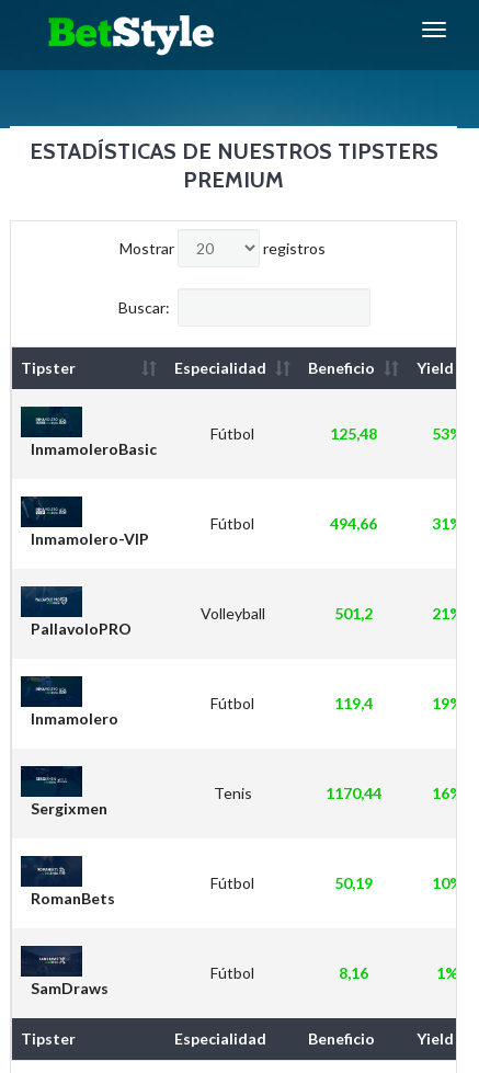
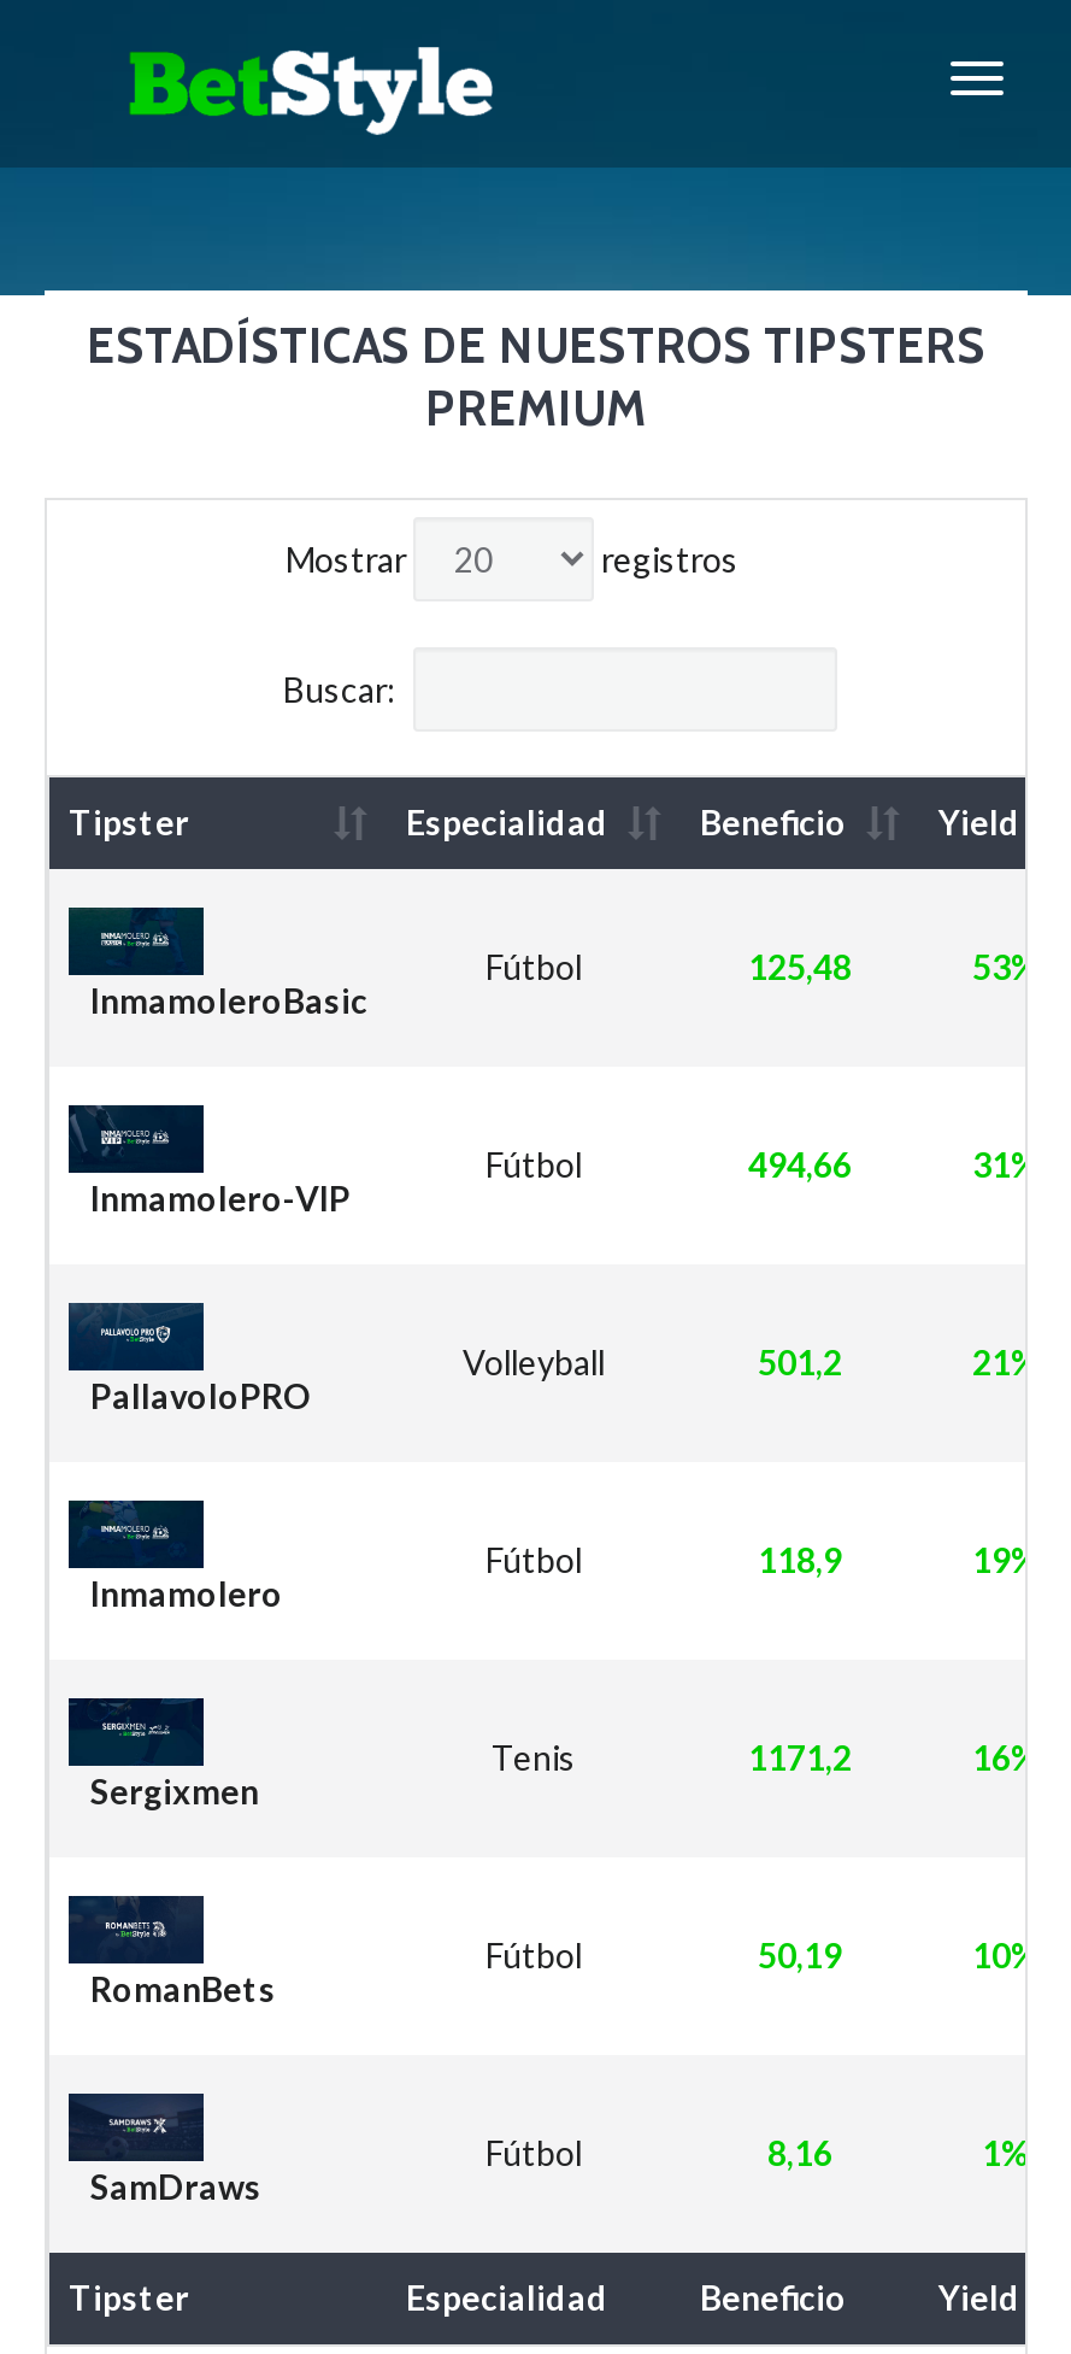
[334,694,373,712] 119,4 -> [758,1539,842,1580] 118,9
[326,784,381,802] 1170,44 -> [748,1737,852,1778] 1171,2

